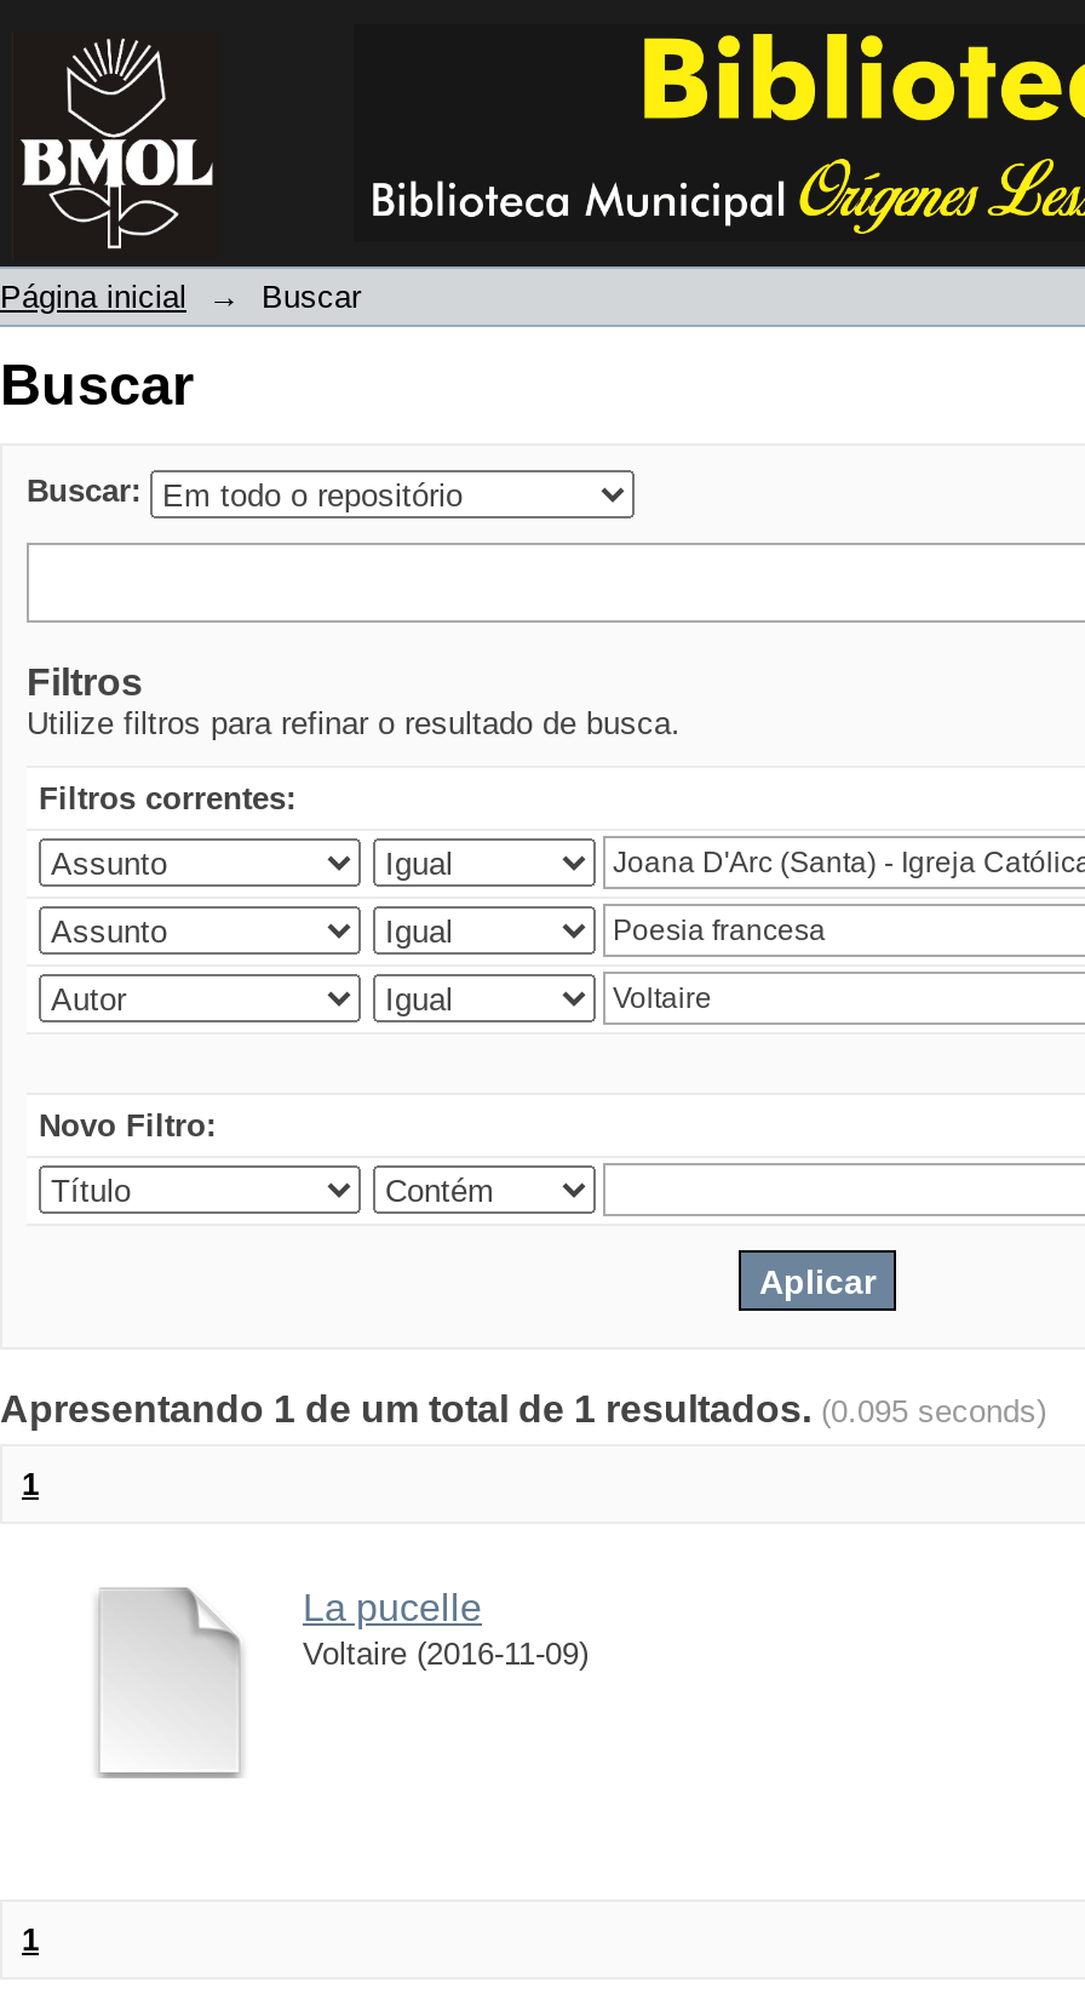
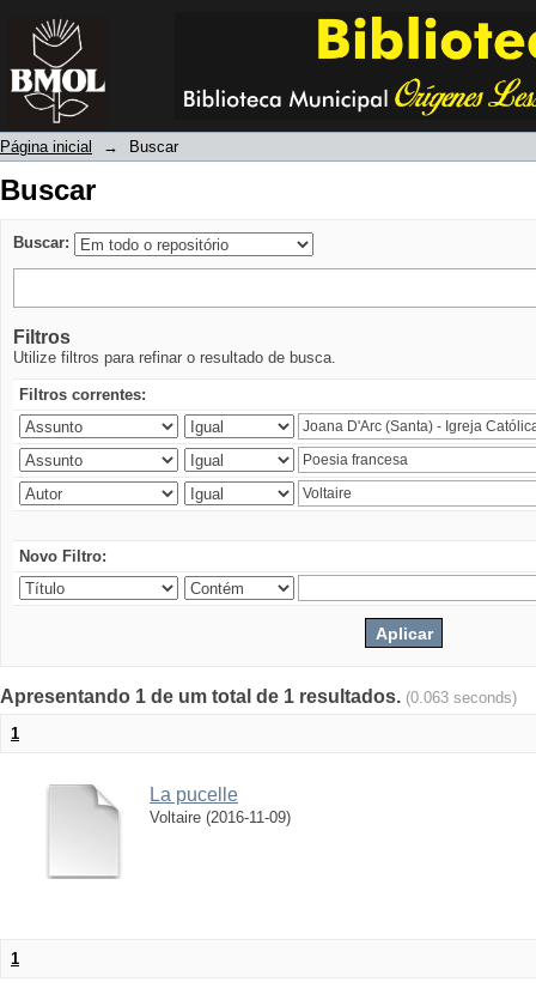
[0,1388,1046,1430] Apresentando 1 de um total de 1 resultados. (0.095 seconds) -> [0,686,517,707] Apresentando 1 de um total de 1 resultados. (0.063 seconds)

